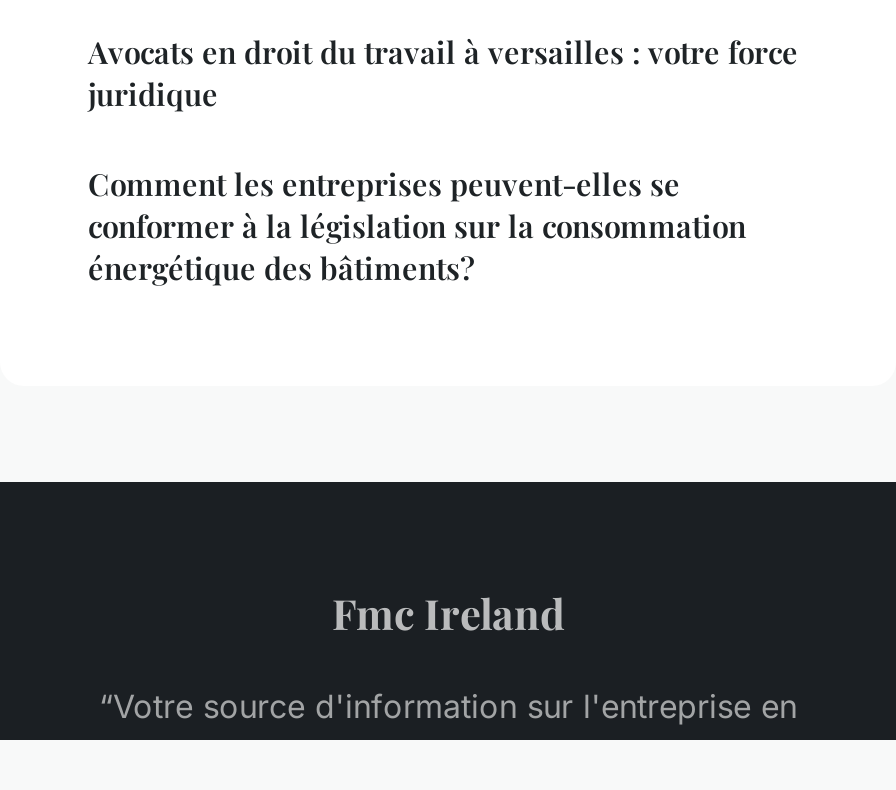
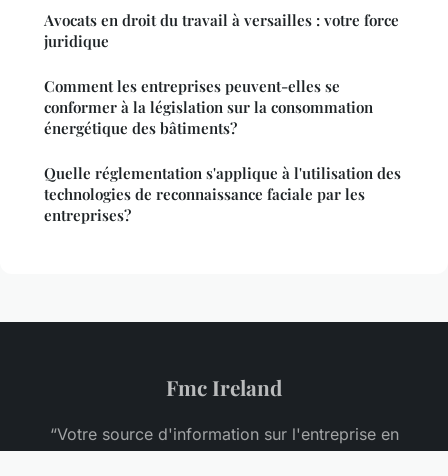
none -> [44,163,401,225] Quelle réglementation s'applique à l'utilisation des | technologies de reconnaissance faciale par les | entreprises?

